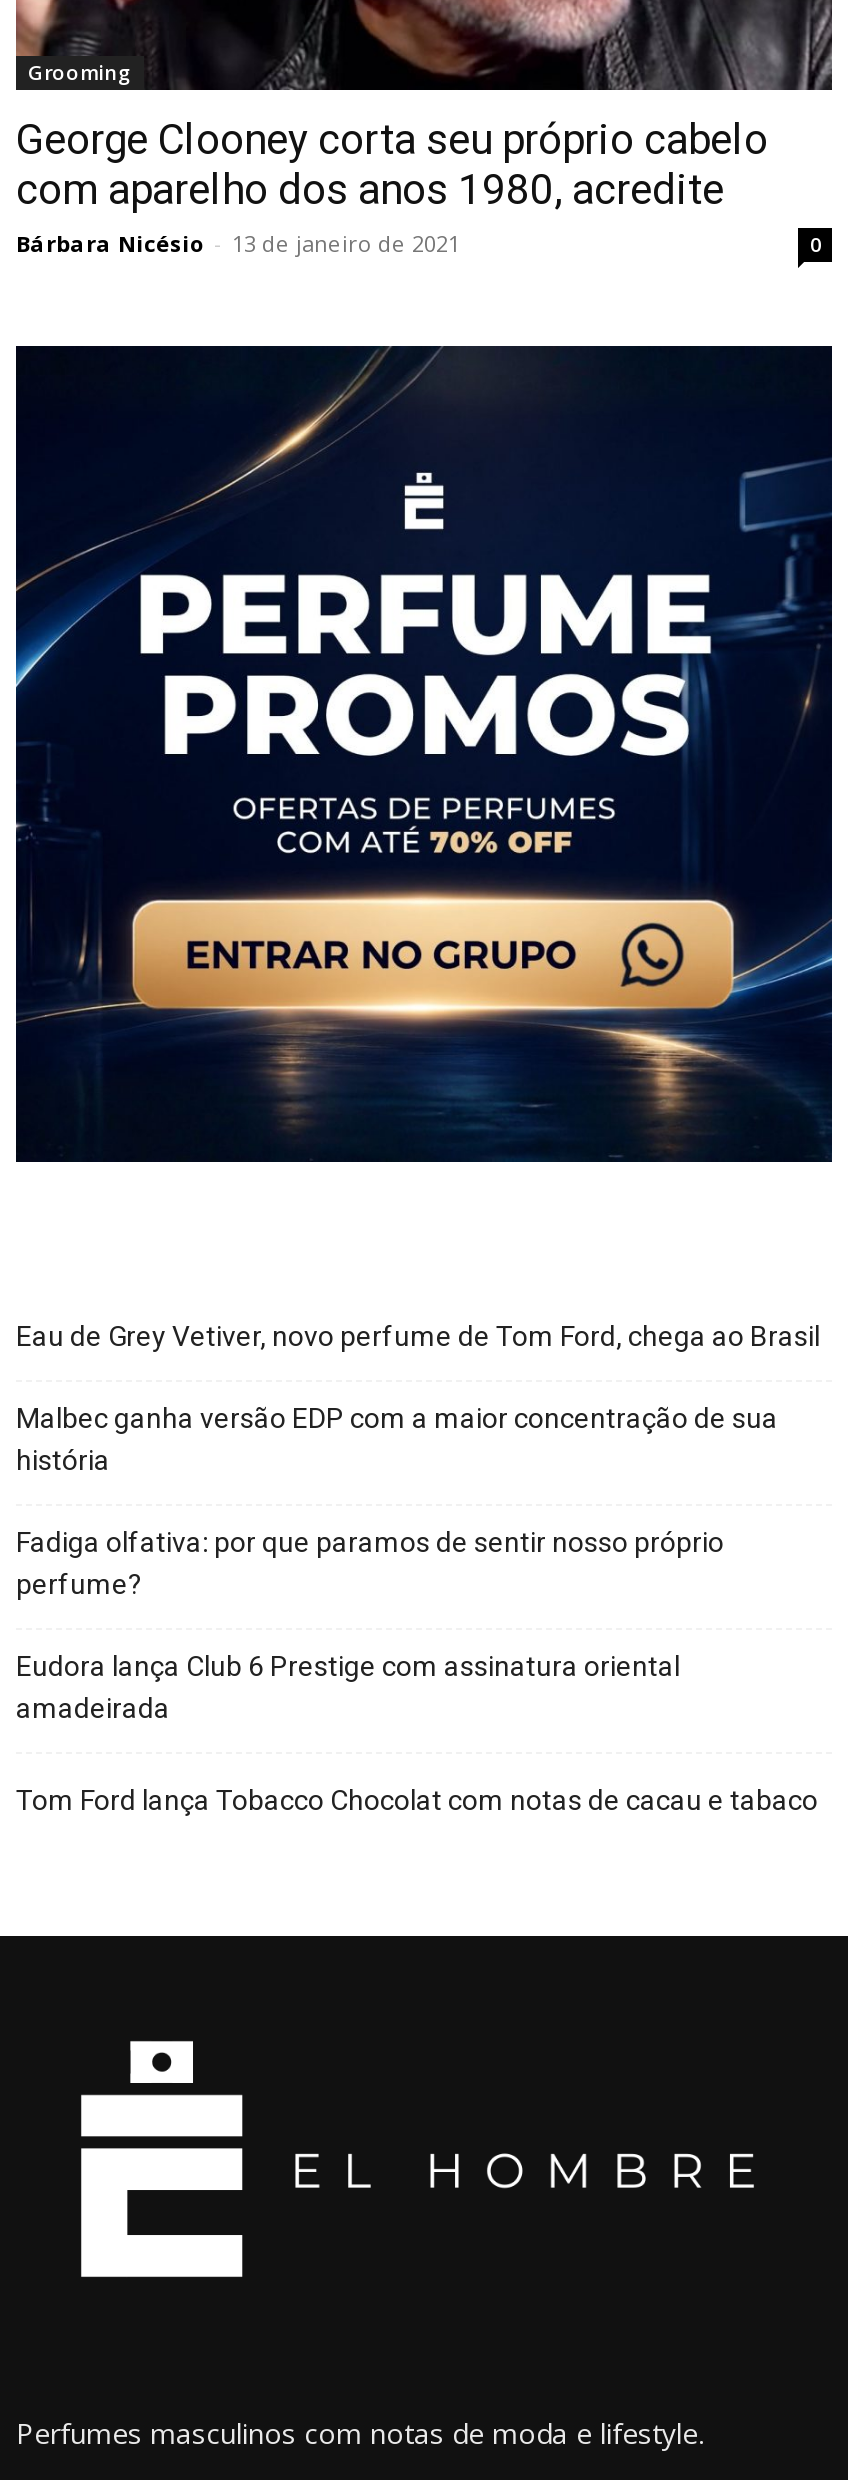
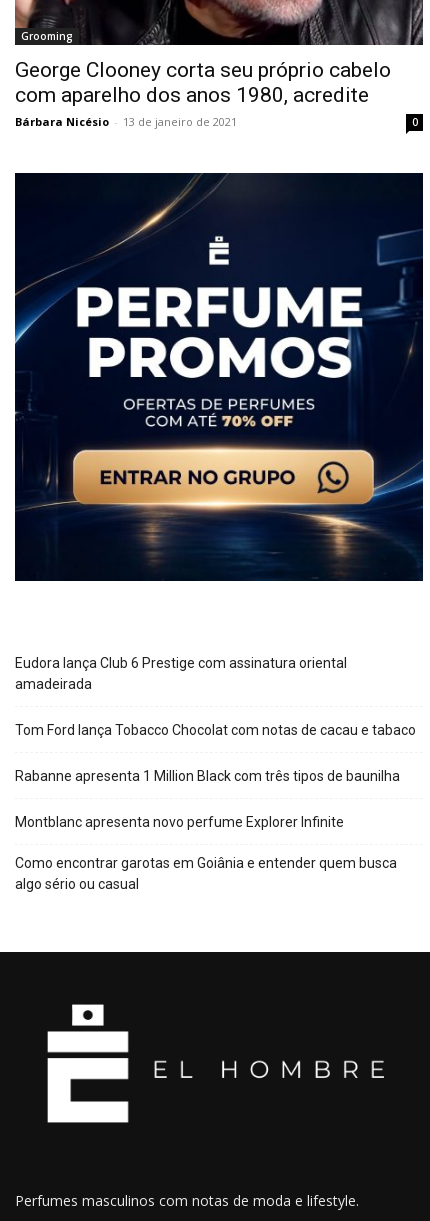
[16,1320,820,1600] Eau de Grey Vetiver, novo perfume de Tom Ford, chega ao Brasil | Malbec ganha versão EDP com a maior concentração de sua | história | Fadiga olfativa: por que paramos de sentir nosso próprio | perfume? -> none
moved [16,1650,818,1816] -> [15,655,416,738]: Eudora lança Club 6 Prestige com assinatura oriental | amadeirada | Tom Ford lança Tobacco Chocolat com notas de cacau e tabaco
none -> [15,768,400,892] Rabanne apresenta 1 Million Black com três tipos de baunilha | Montblanc apresenta novo perfume Explorer Infinite | Como encontrar garotas em Goiânia e entender quem busca | algo sério ou casual

